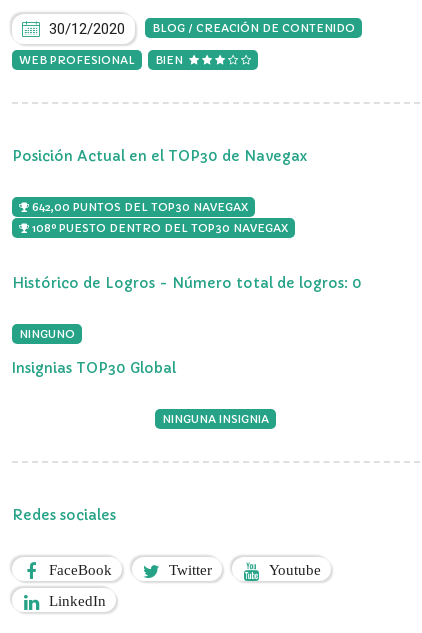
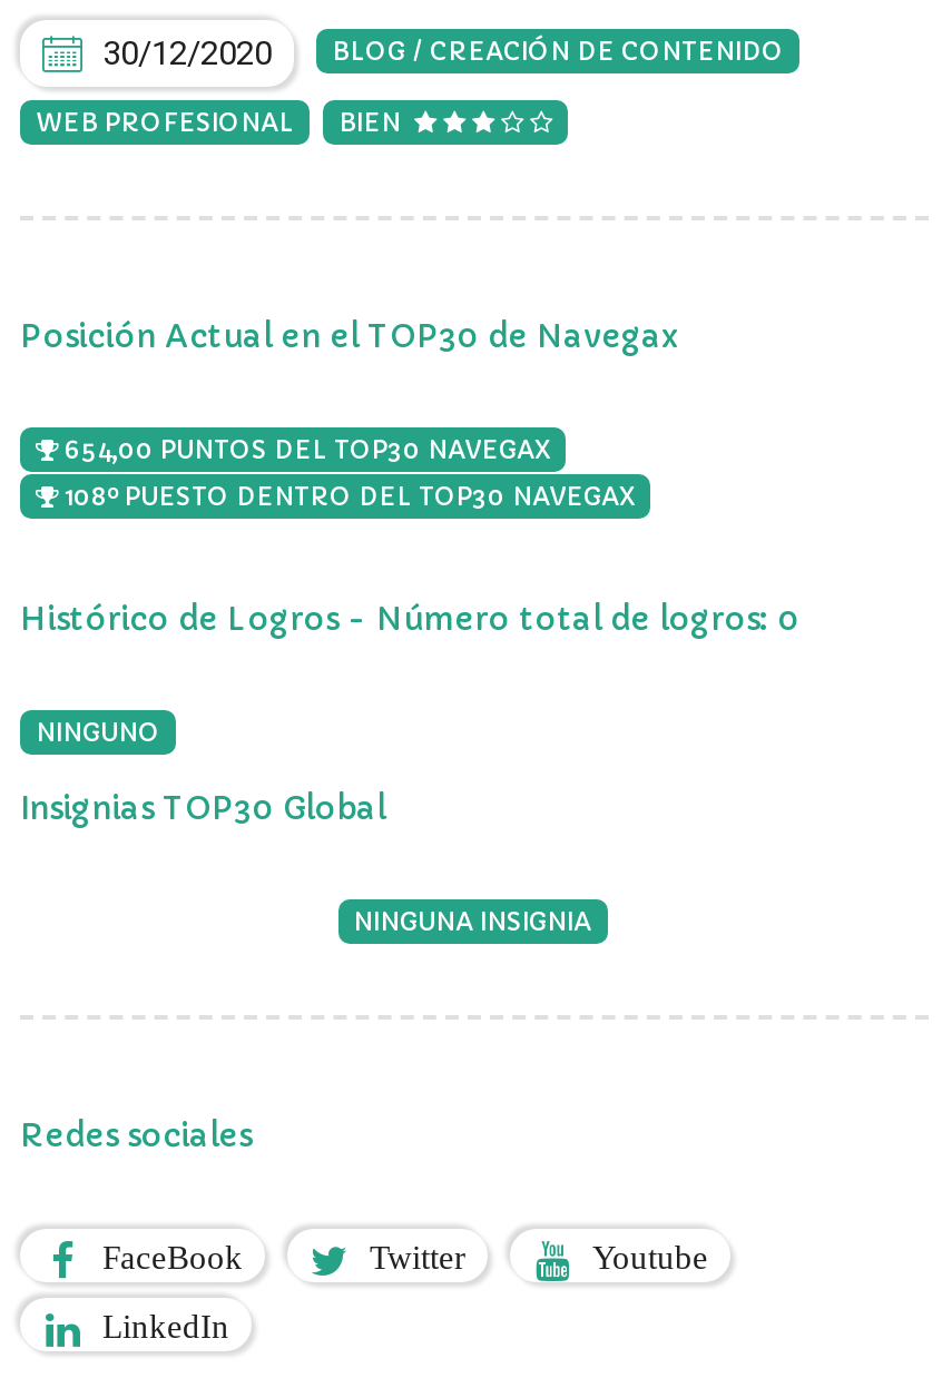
[29,200,248,214] 642,00 PUNTOS DEL TOP30 NAVEGAX -> [58,433,550,464] 654,00 PUNTOS DEL TOP30 NAVEGAX

